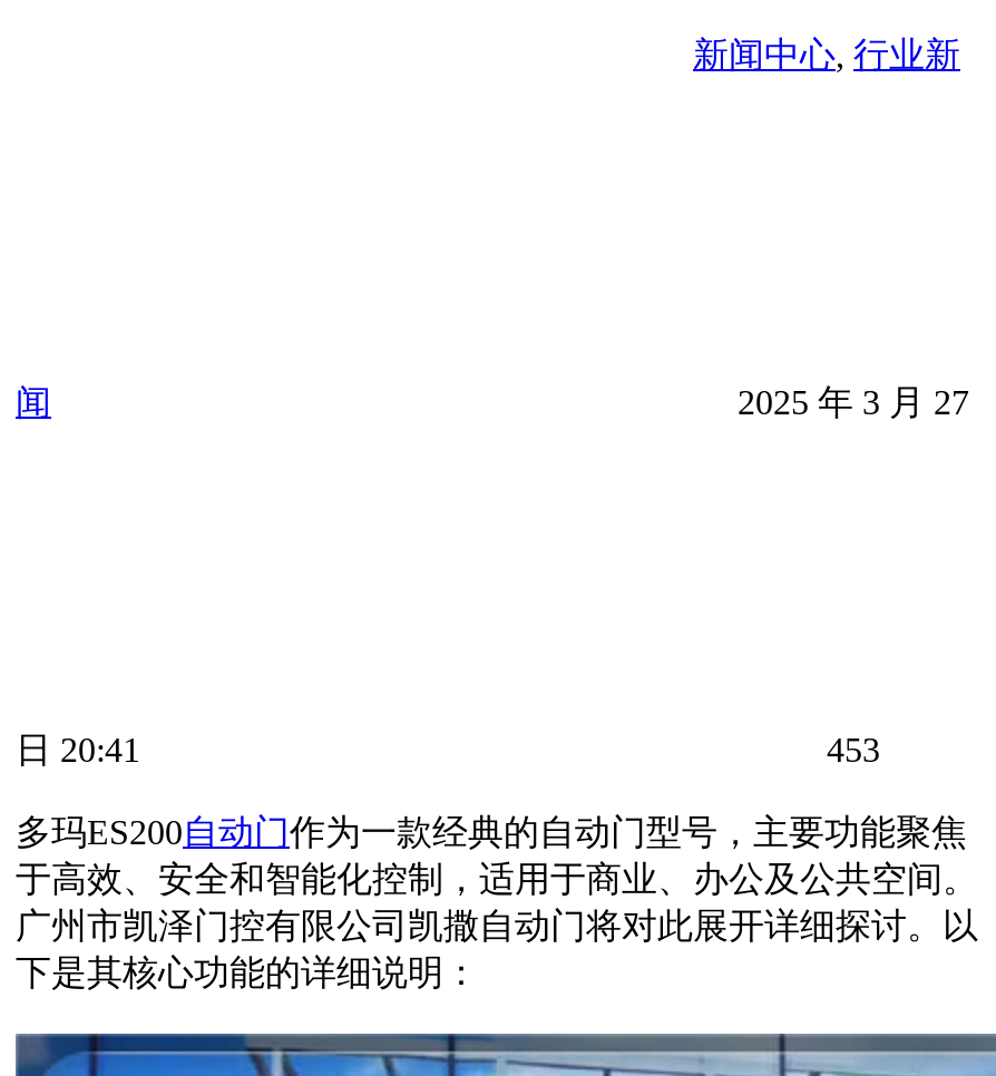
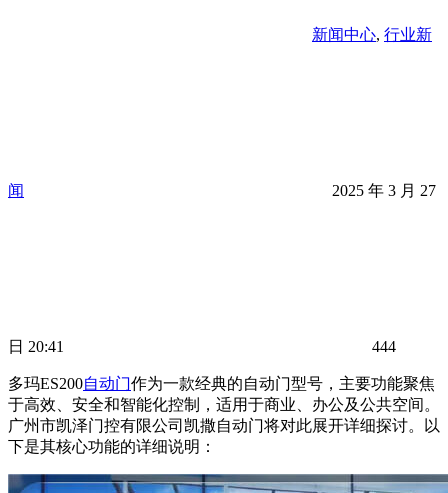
[818,730,880,768] 453 -> [368,338,396,355] 444

